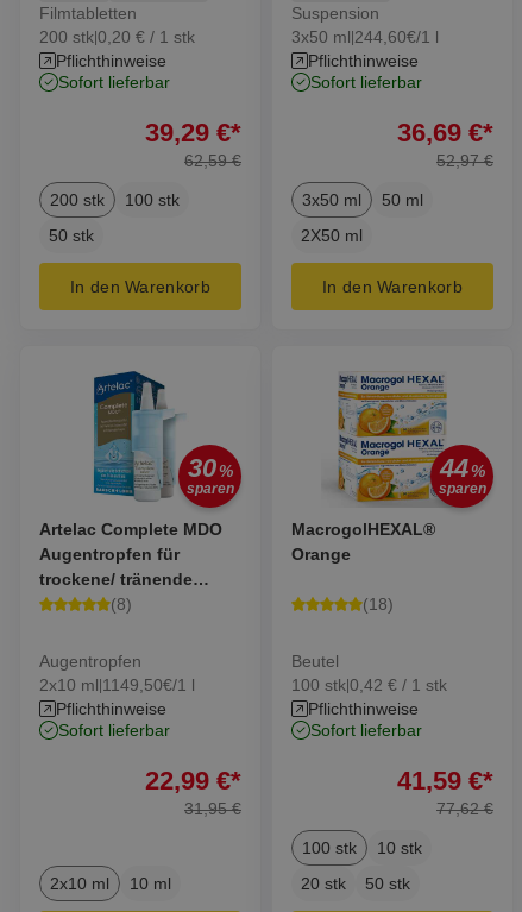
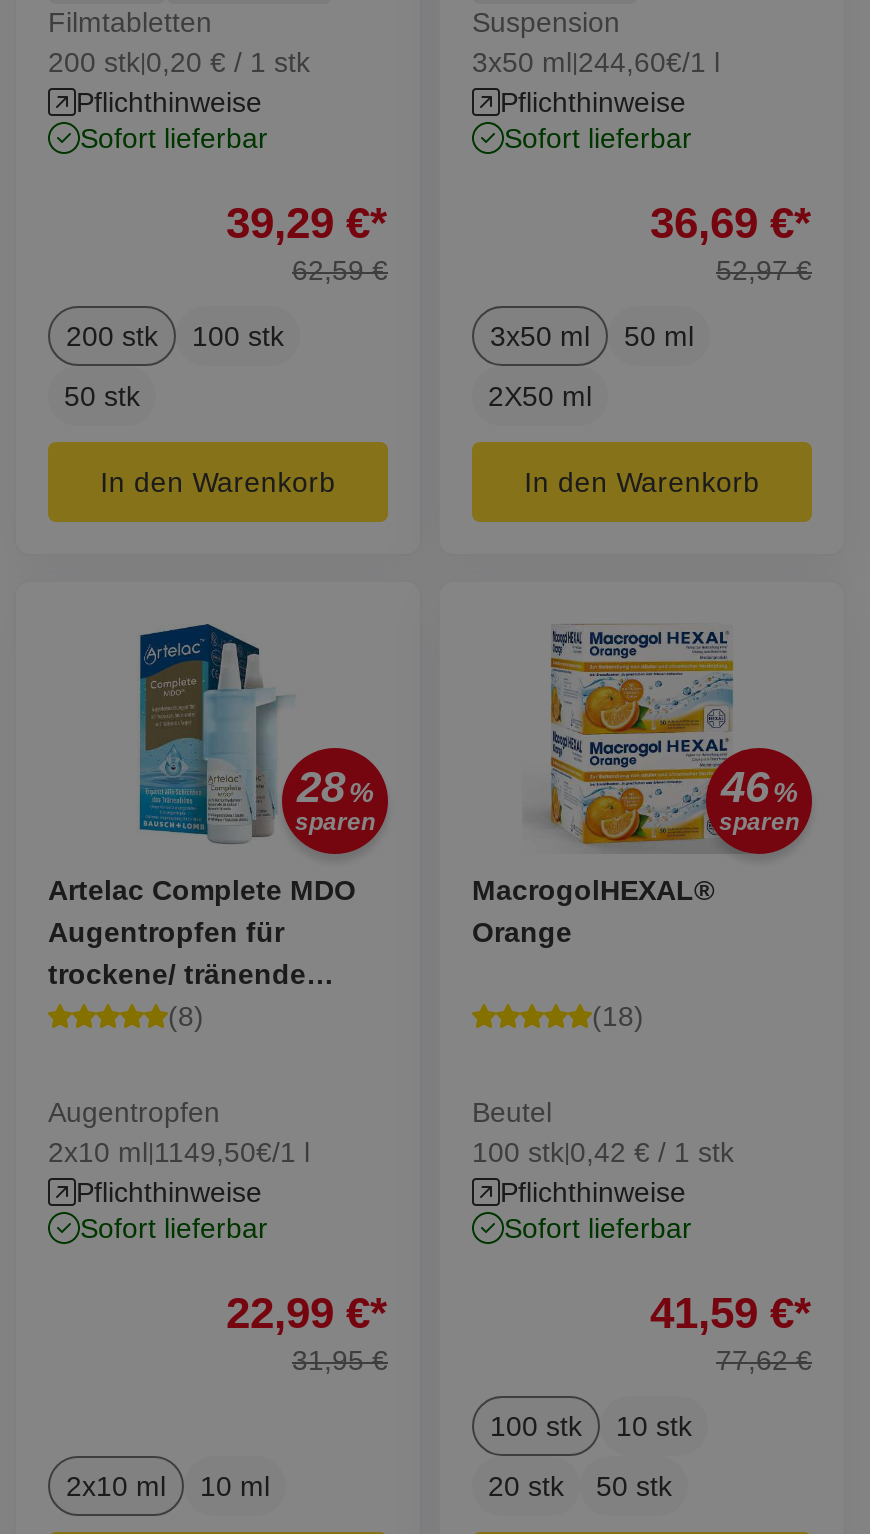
[187,452,232,482] 30 % -> [297,761,373,811] 28 %
[439,452,485,482] 44 % -> [721,761,797,811] 46 %

